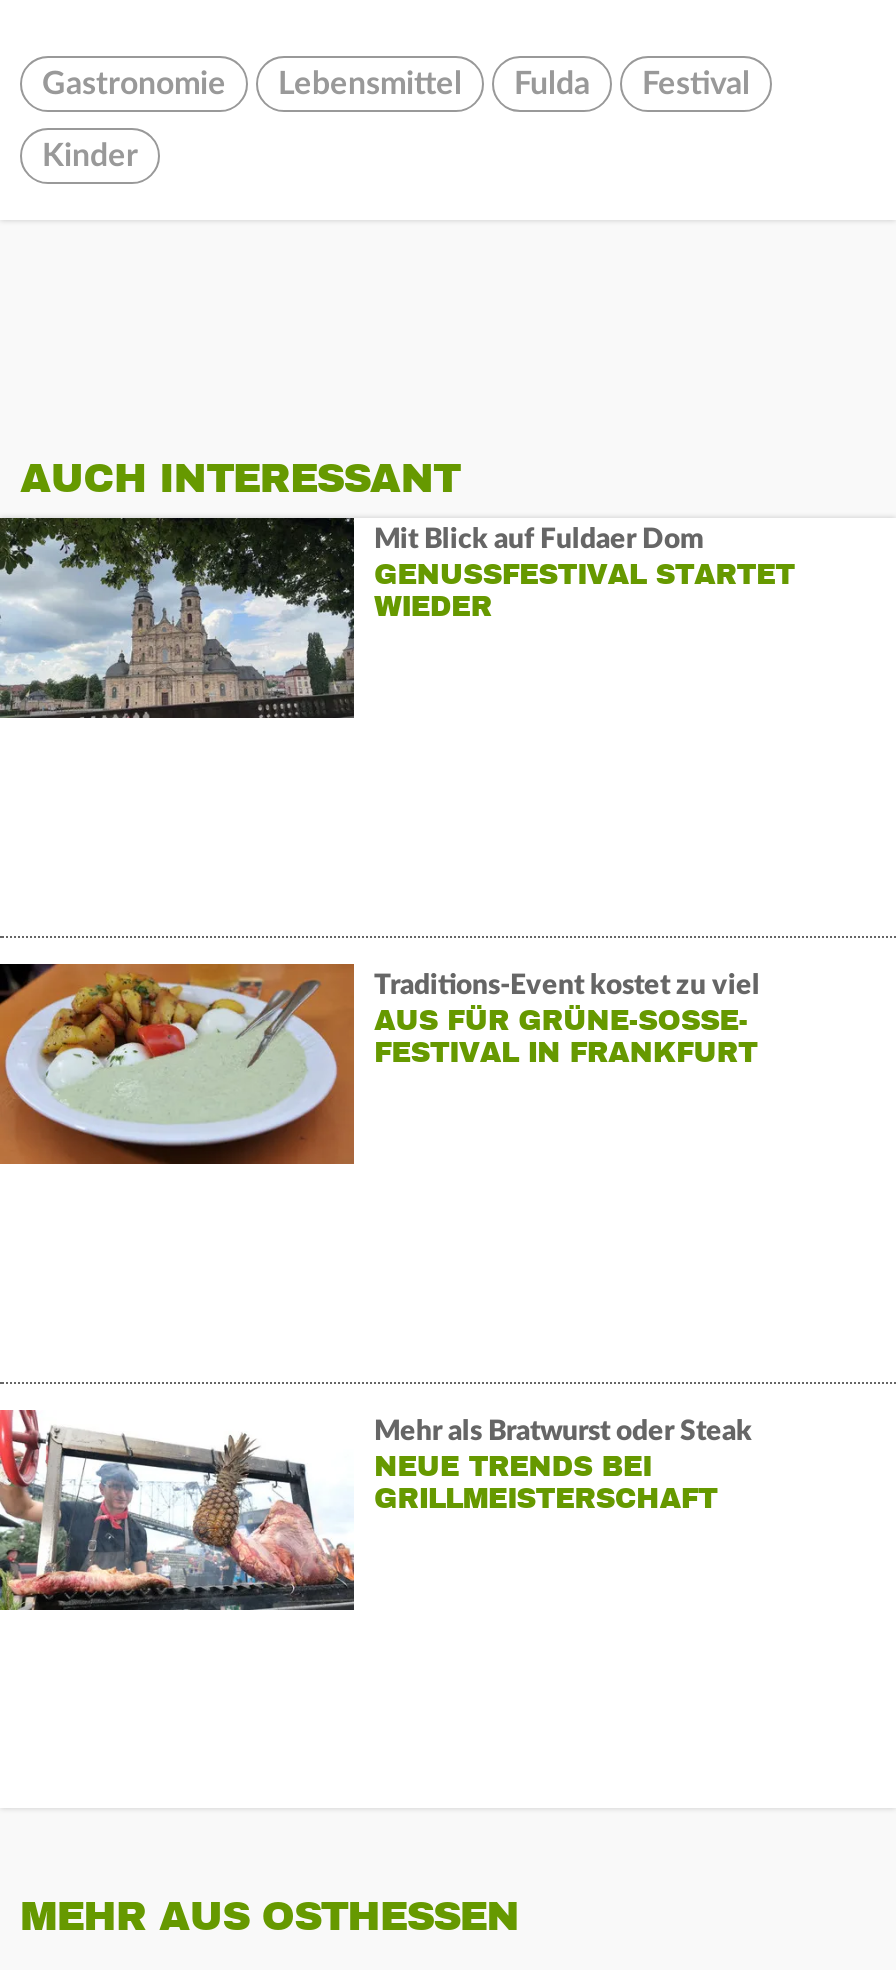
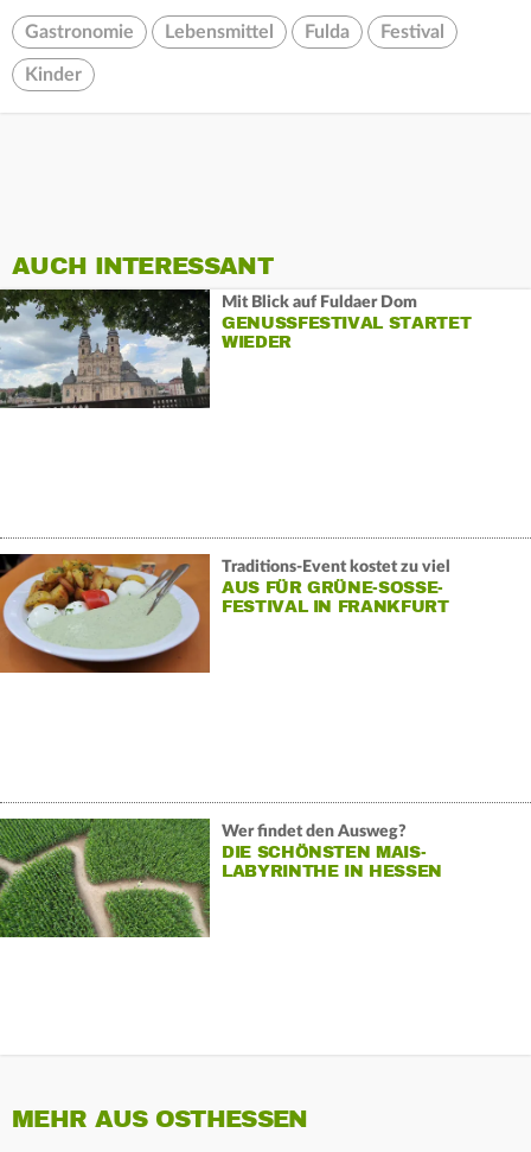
[6,1408,752,1612] [image] | Mehr als Bratwurst oder Steak | NEUE TRENDS BEI | GRILLMEISTERSCHAFT -> [4,817,442,938] [image] | Wer findet den Ausweg? | DIE SCHÖNSTEN MAIS- | LABYRINTHE IN HESSEN

